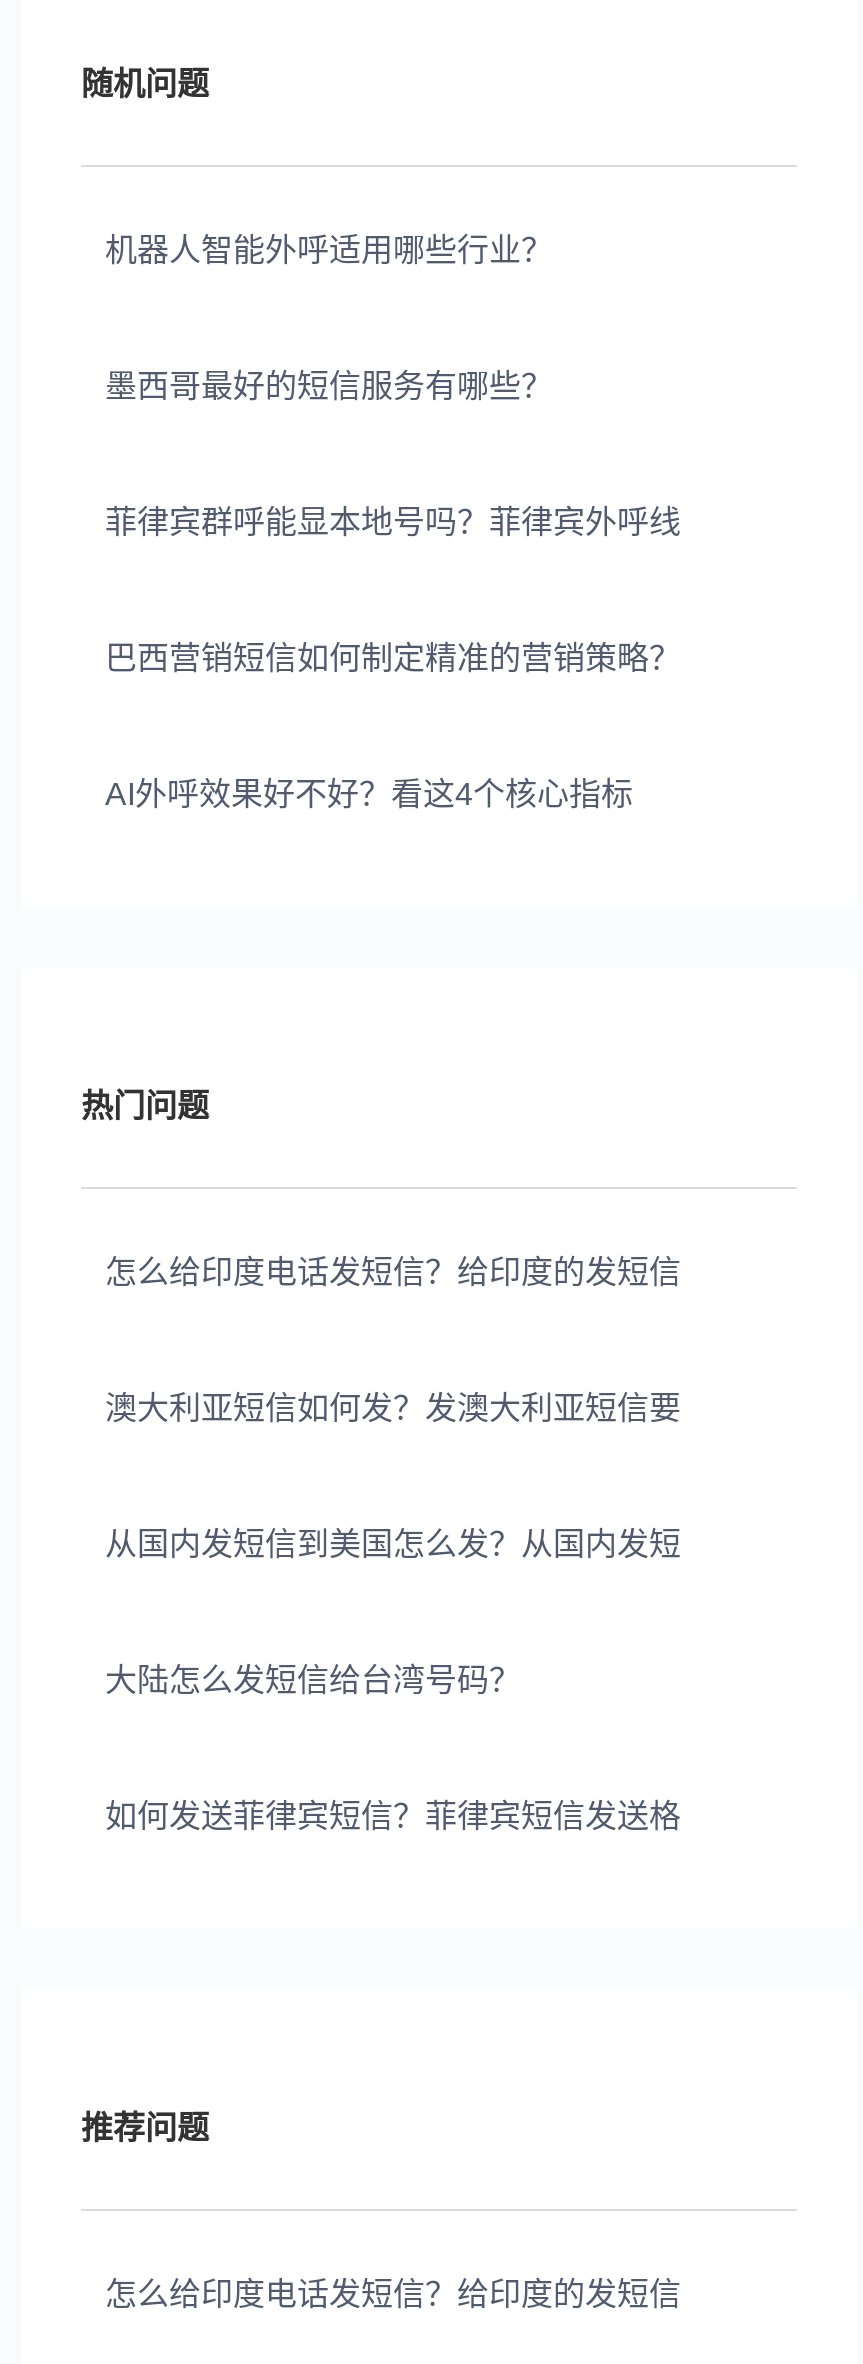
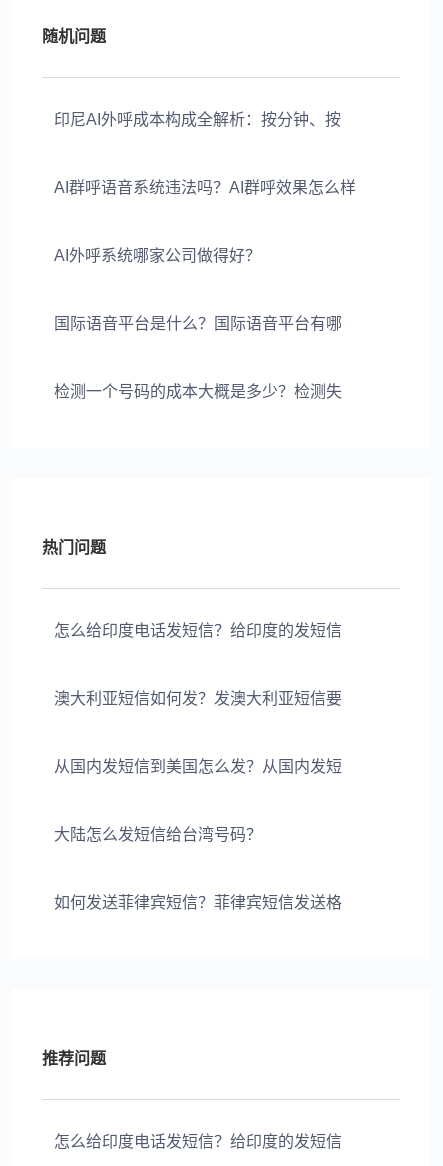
[105,233,553,267] 机器人智能外呼适用哪些行业？ -> [54,111,341,128] 印尼AI外呼成本构成全解析：按分钟、按
[105,369,553,403] 墨西哥最好的短信服务有哪些？ -> [54,179,356,196] AI群呼语音系统违法吗？AI群呼效果怎么样
[105,505,681,539] 菲律宾群呼能显本地号吗？菲律宾外呼线 -> [54,247,261,264] AI外呼系统哪家公司做得好？
[105,641,681,675] 巴西营销短信如何制定精准的营销策略？ -> [54,315,342,332] 国际语音平台是什么？国际语音平台有哪
[105,777,633,811] AI外呼效果好不好？看这4个核心指标 -> [54,383,342,400] 检测一个号码的成本大概是多少？检测失

